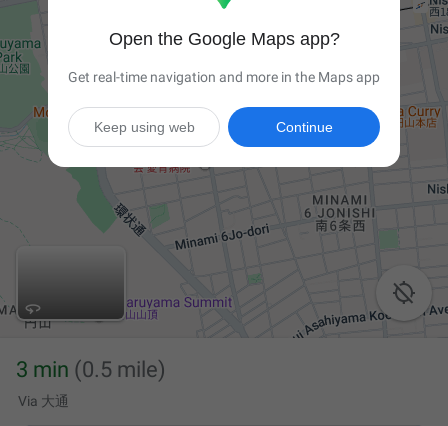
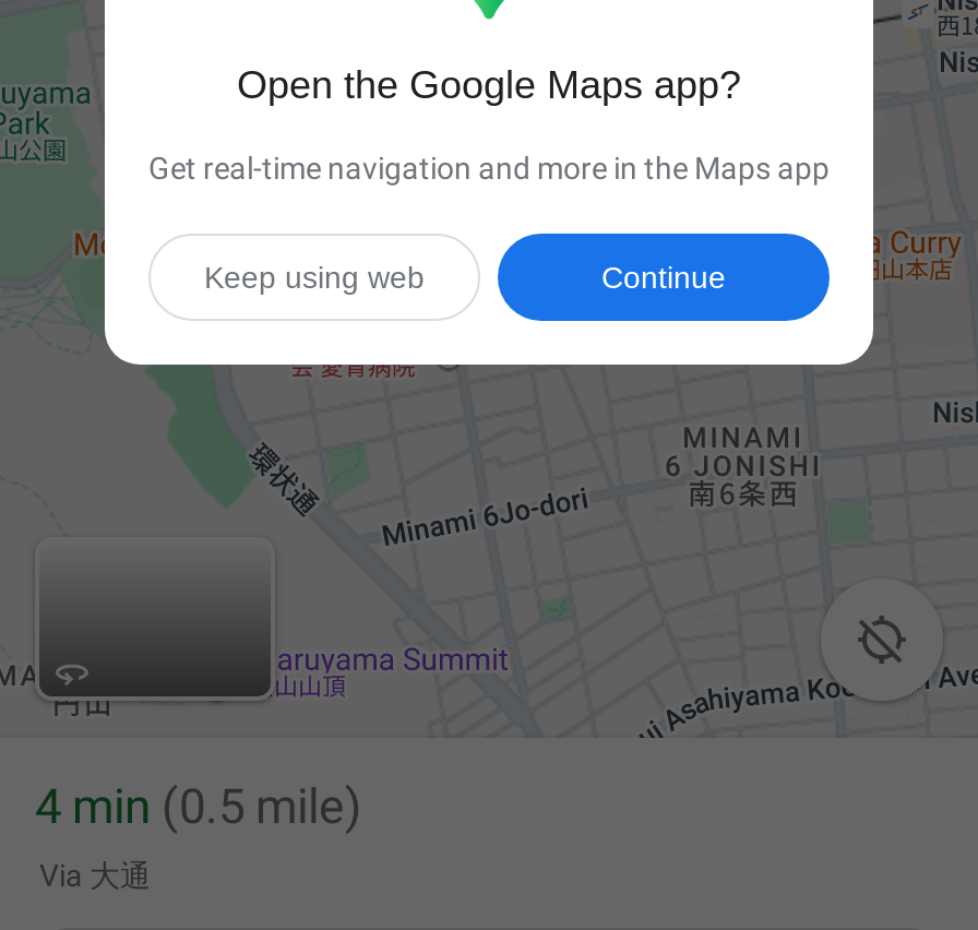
[16,357,166,382] 3 min (0.5 mile) -> [35,779,362,834] 4 min (0.5 mile)

